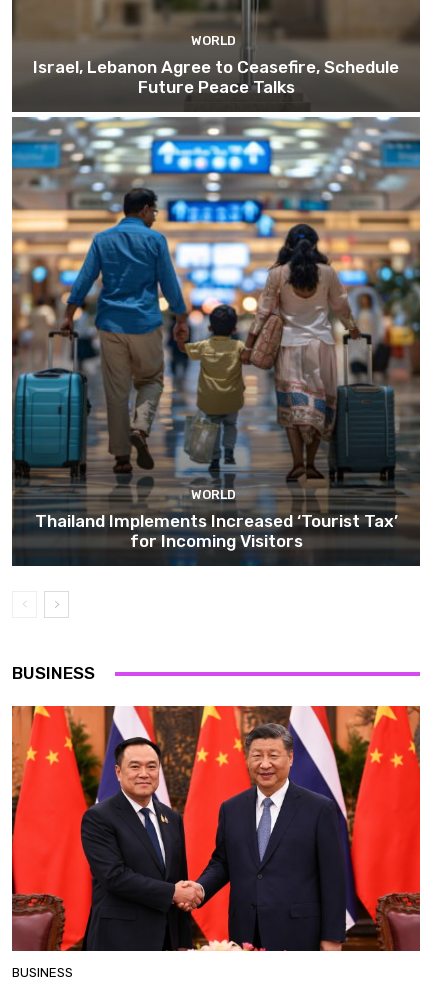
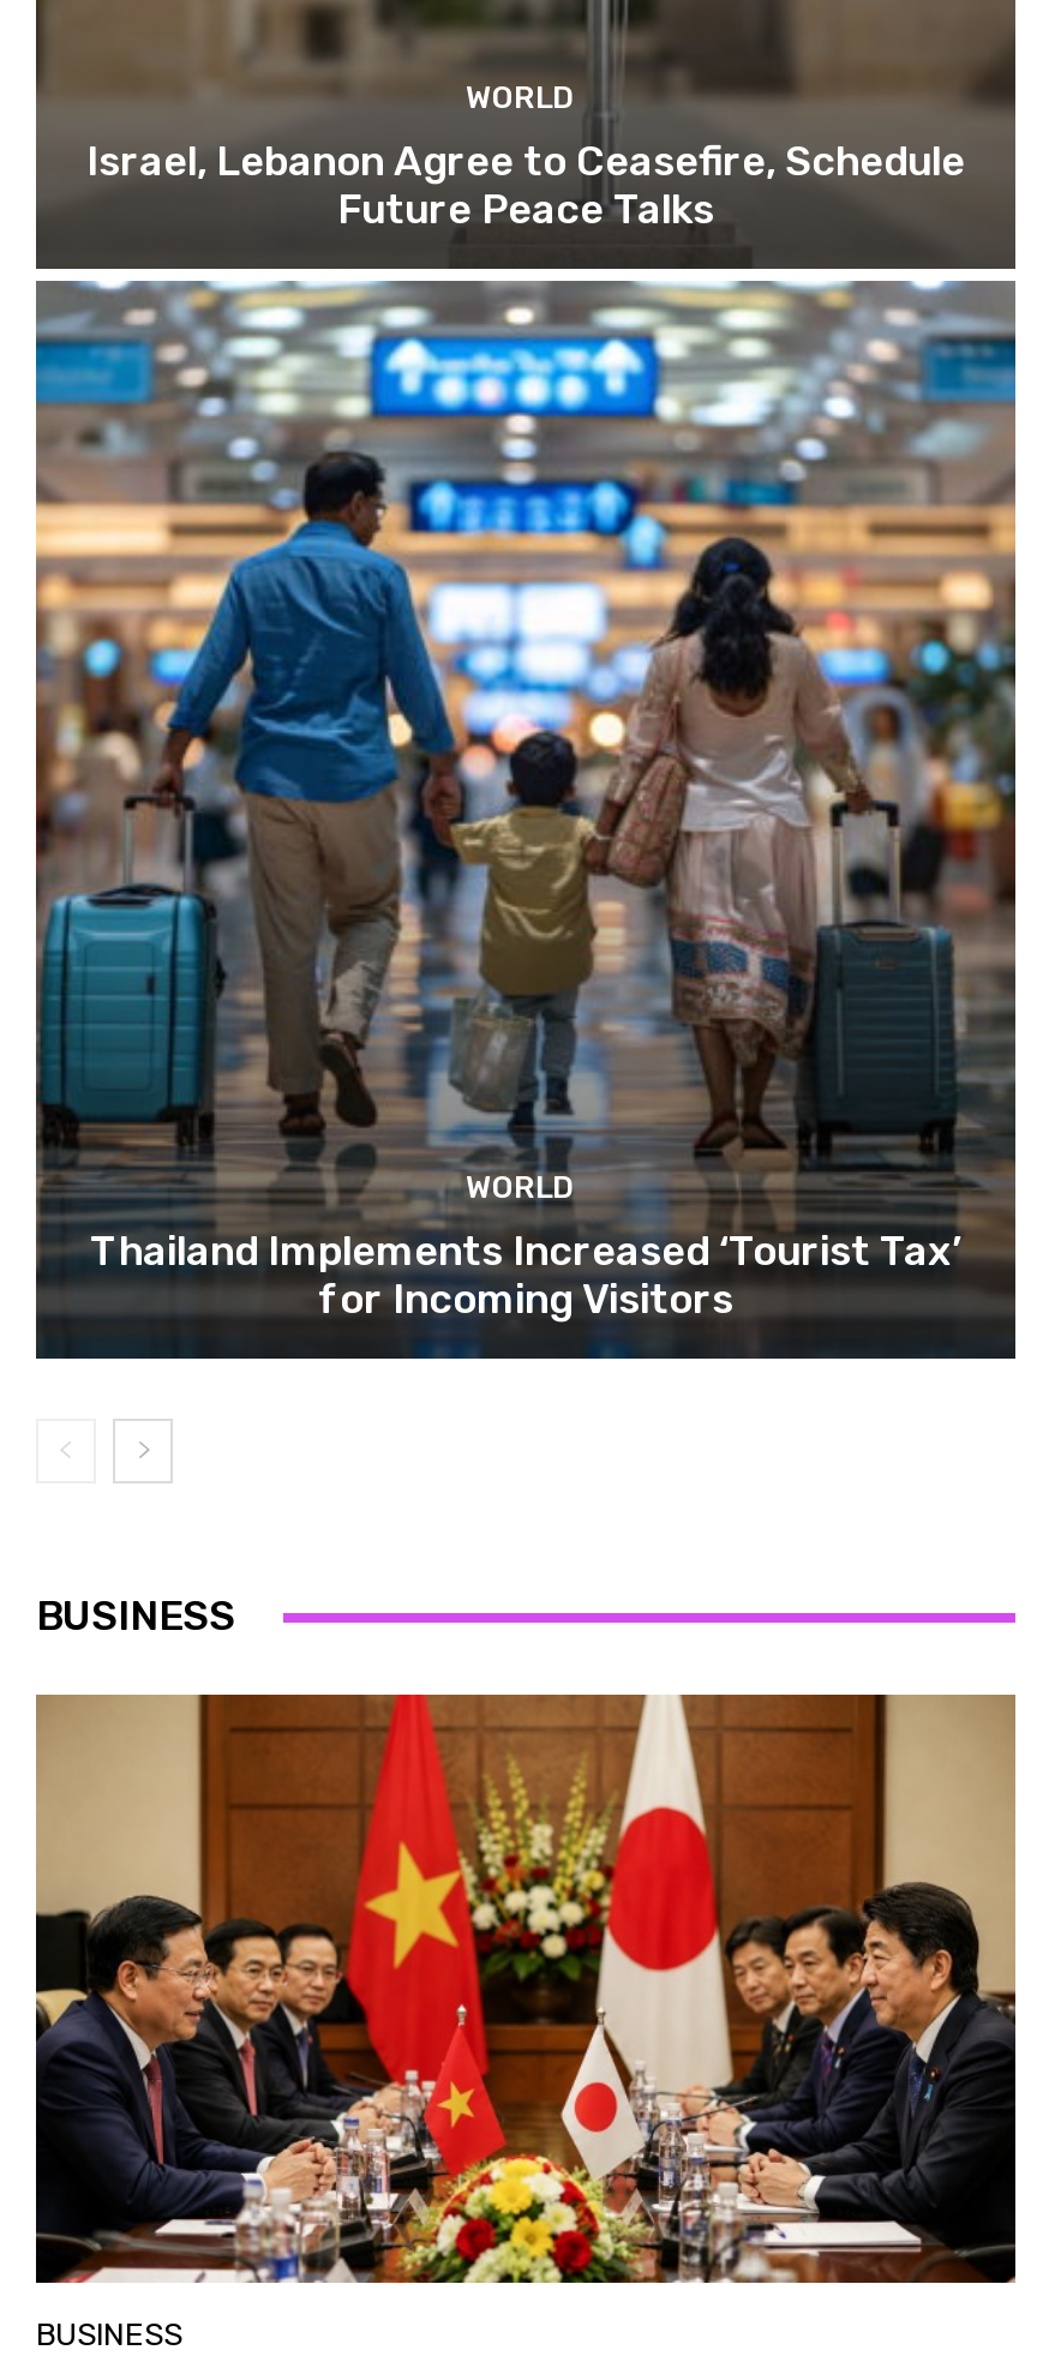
[11,705,421,952] [image] -> [34,1692,1018,2285] [image]

